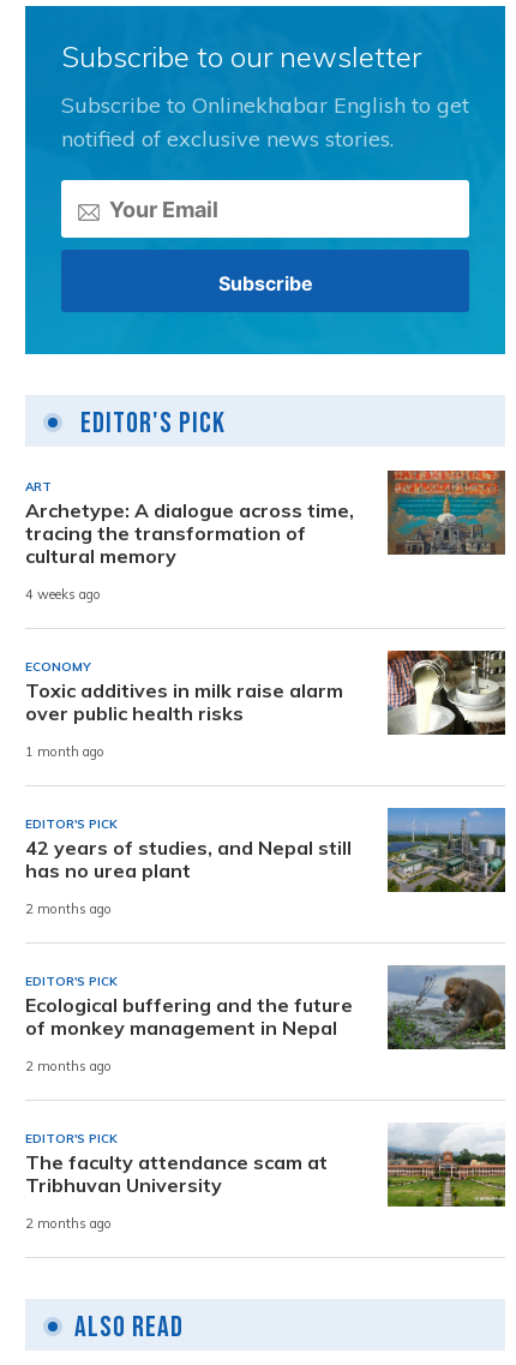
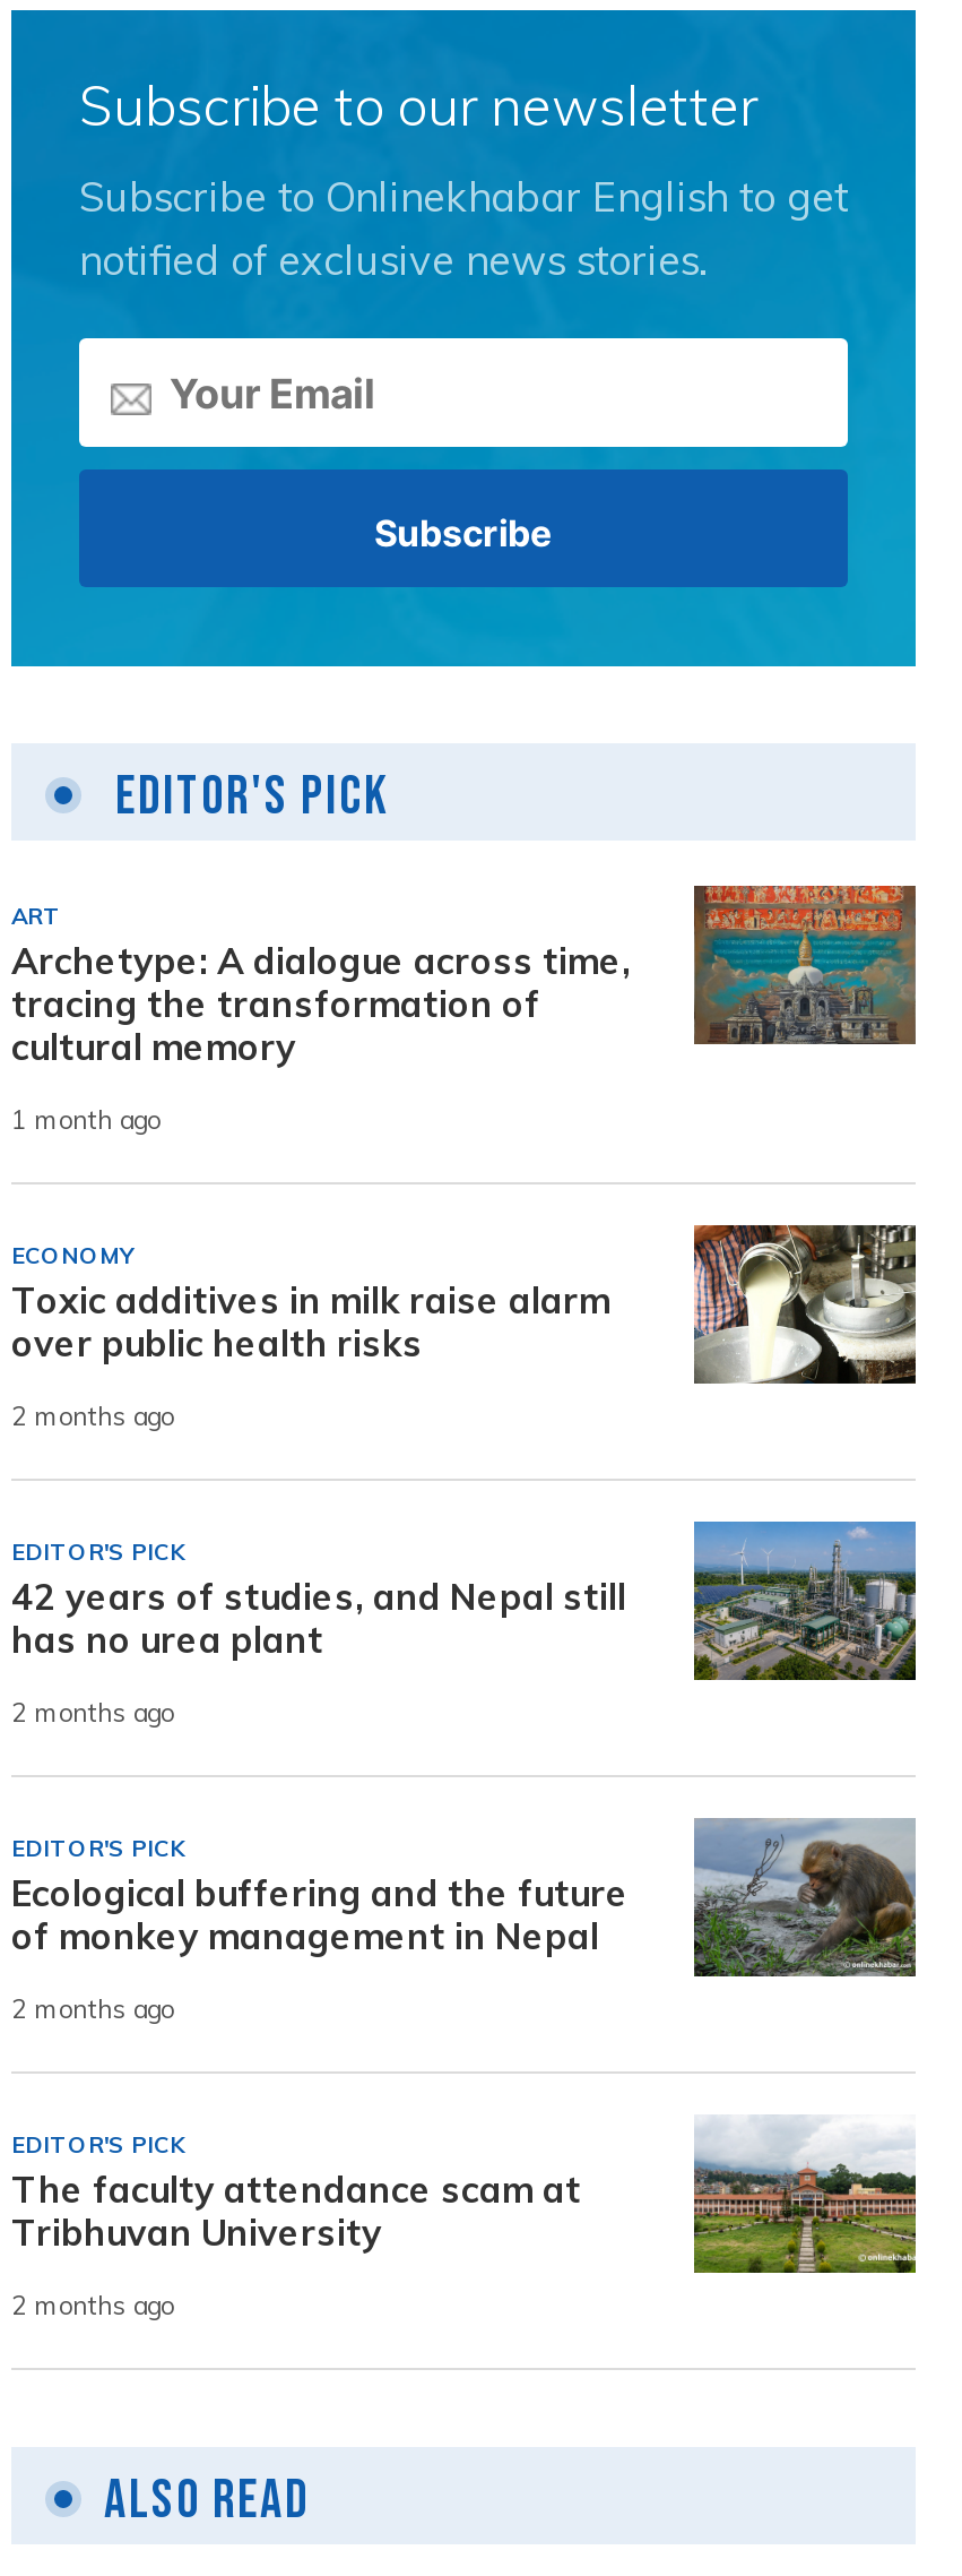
[25,587,101,604] 4 weeks ago -> [11,1105,161,1136] 1 month ago
[25,744,104,761] 1 month ago -> [11,1401,174,1433] 2 months ago

